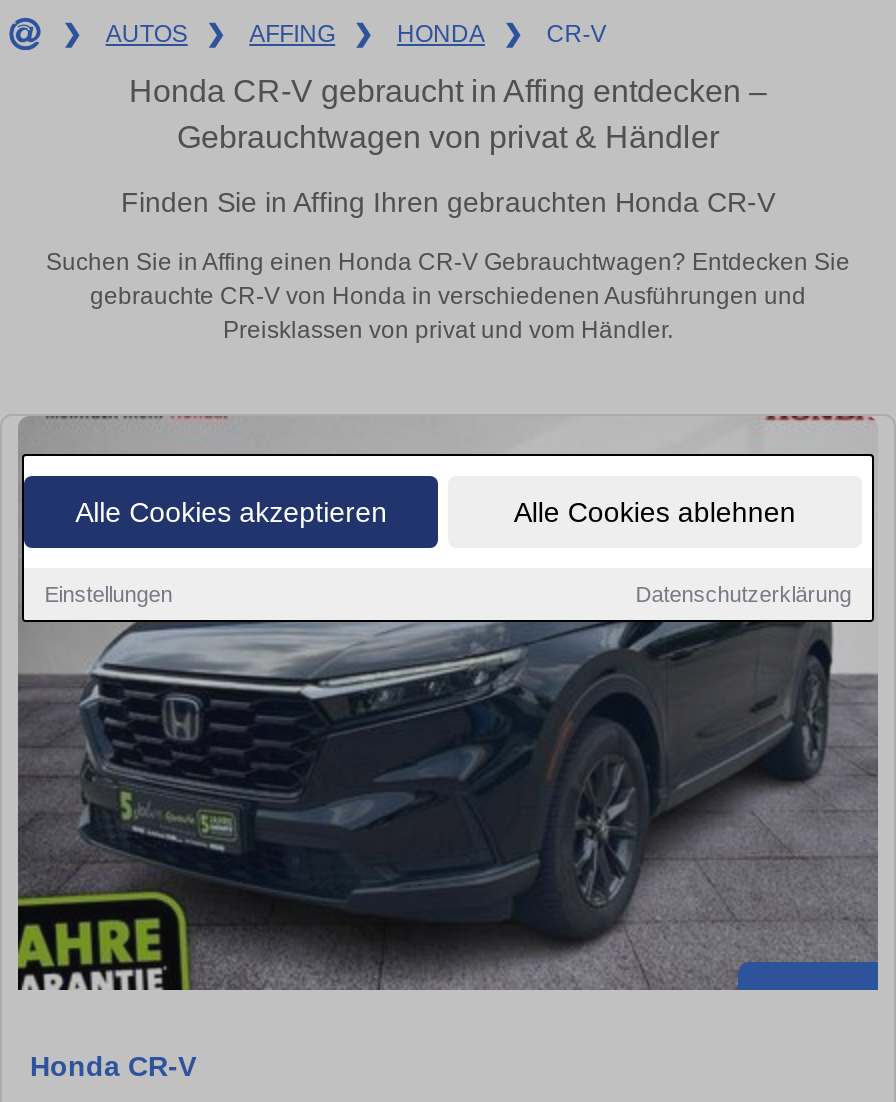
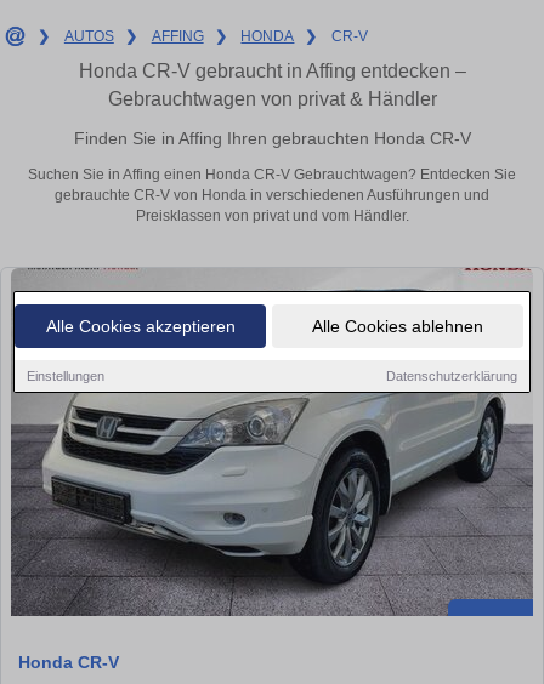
[18,620,834,990] [image] -> [11,392,505,617] [image]

